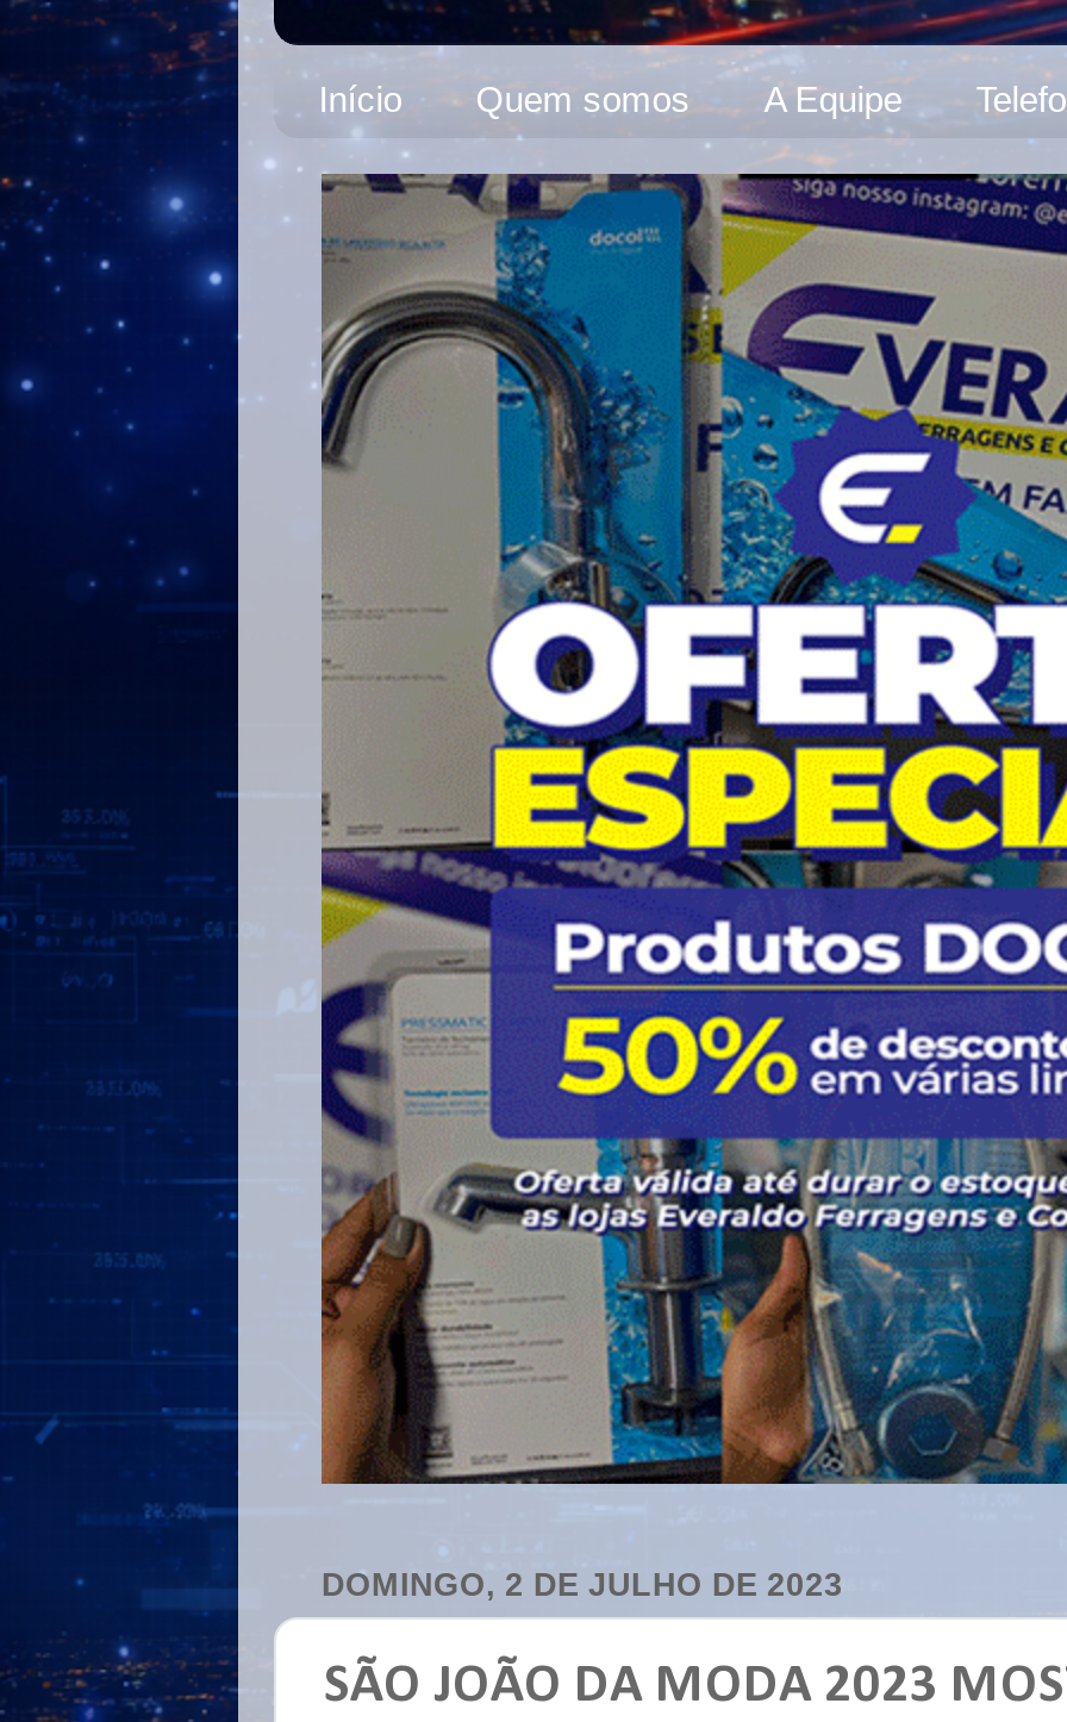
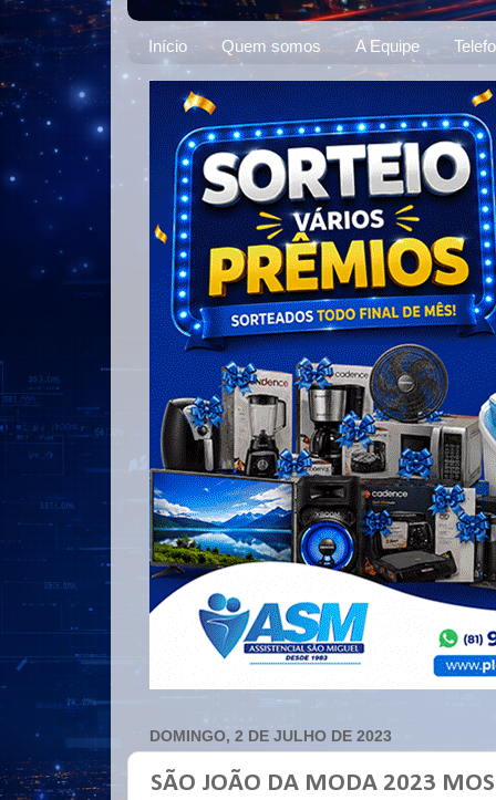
[319,174,1060,1486] [image] -> [148,80,493,690] [image]

